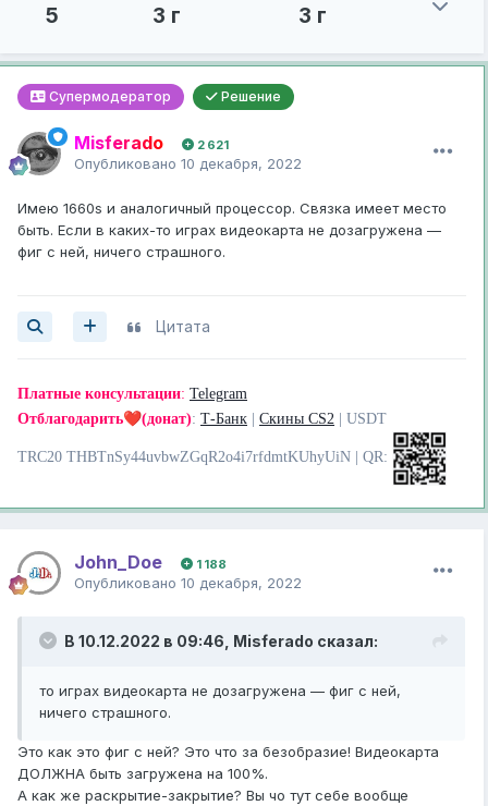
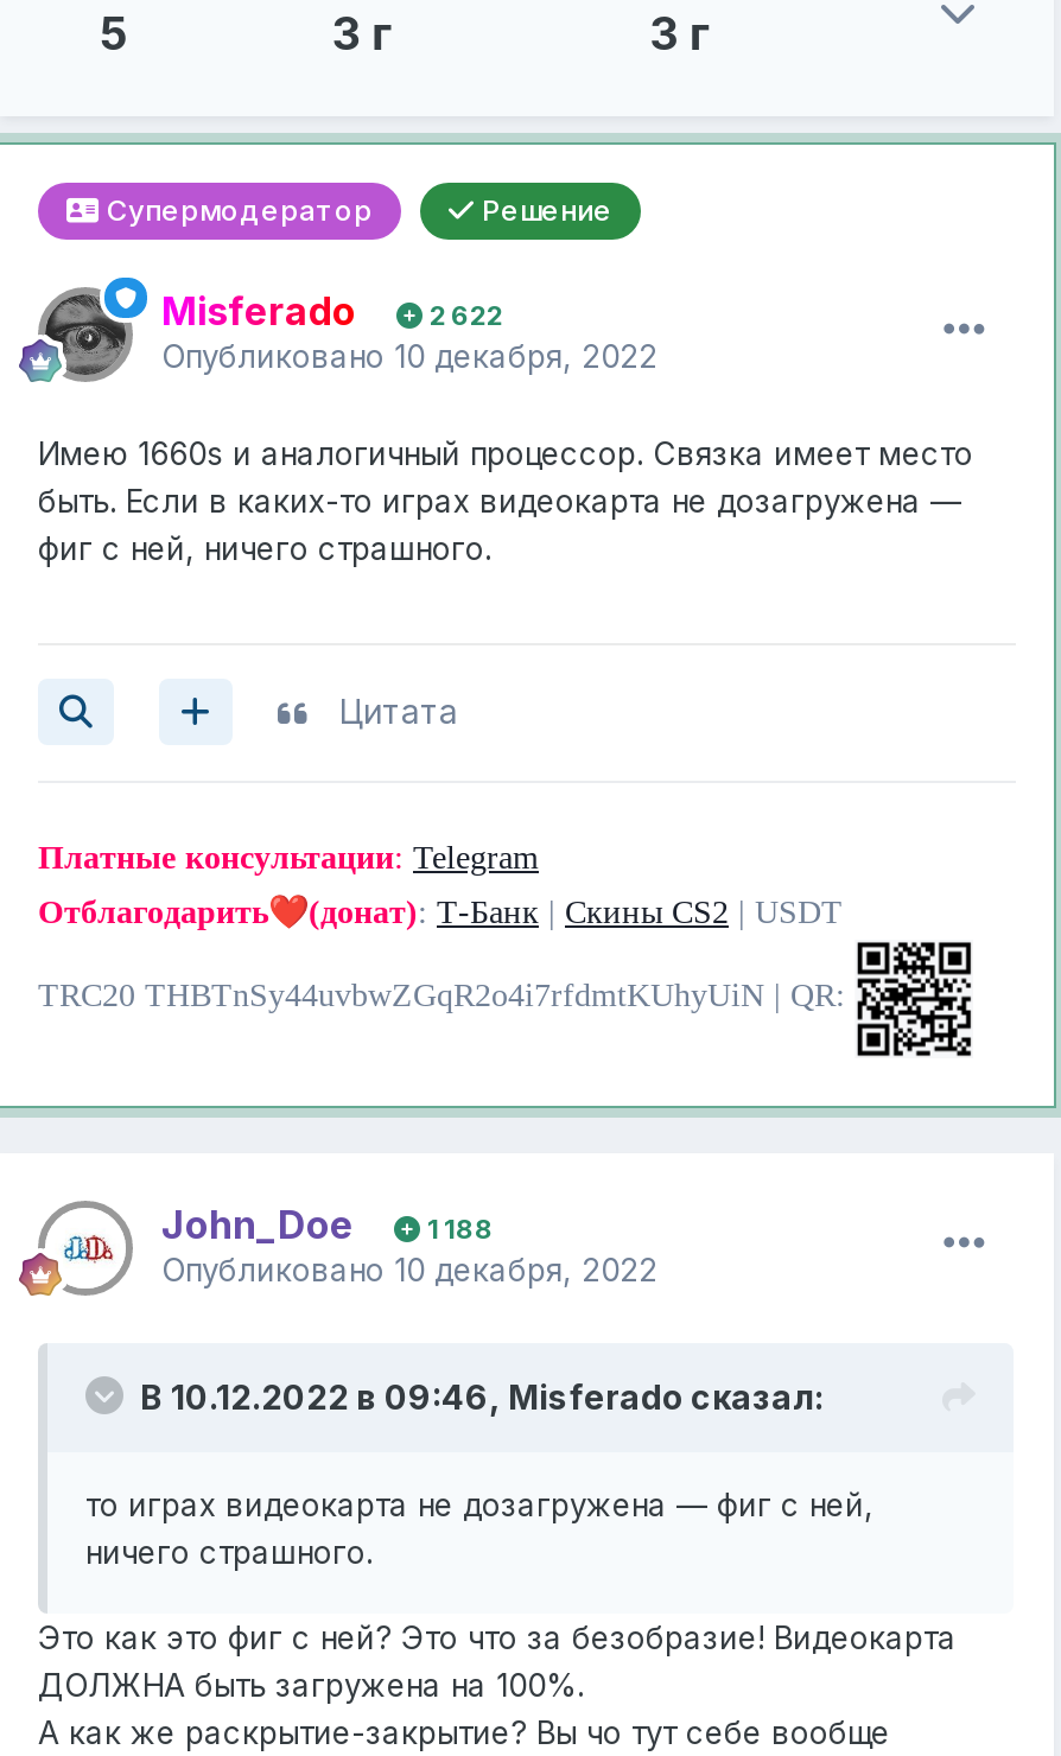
[194,137,229,152] 2 621 -> [423,298,503,332] 2 622

